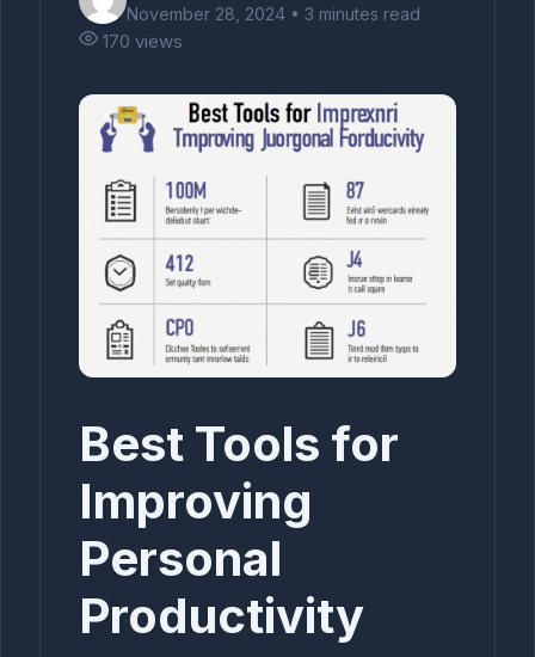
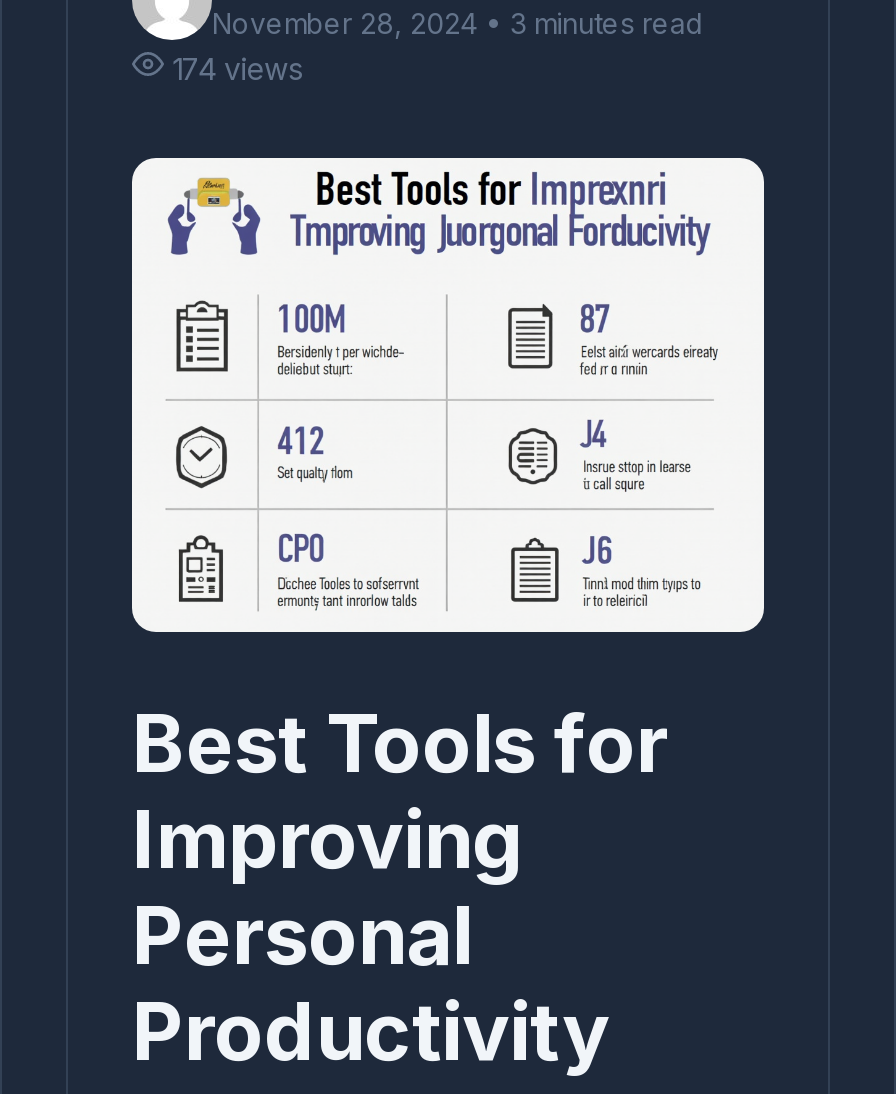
[98,30,183,53] 170 views -> [164,50,304,88] 174 views

